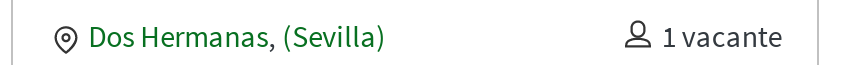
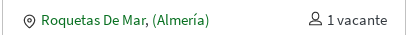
[88,18,386,56] Dos Hermanas, (Sevilla) -> [41,10,210,29] Roquetas De Mar, (Almería)

